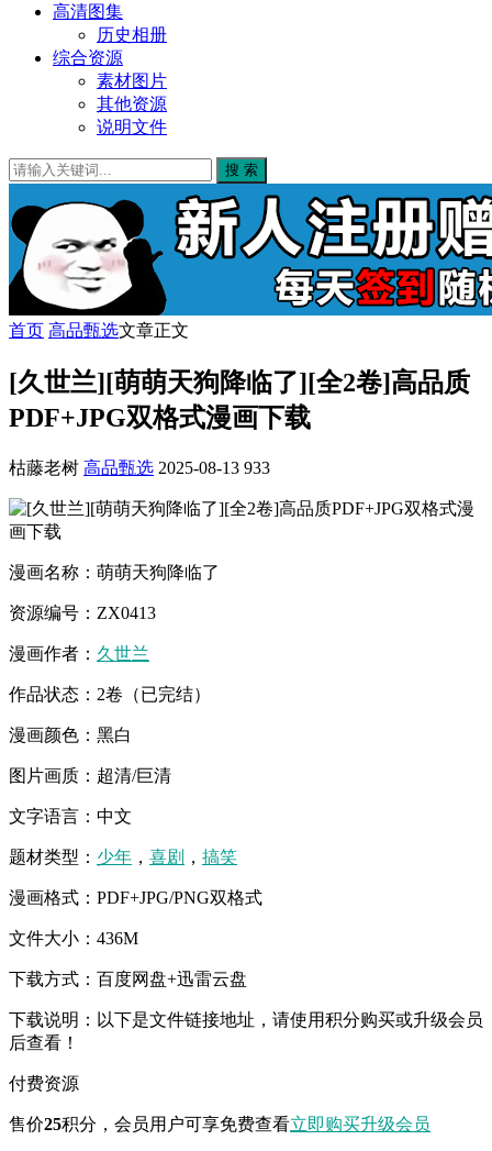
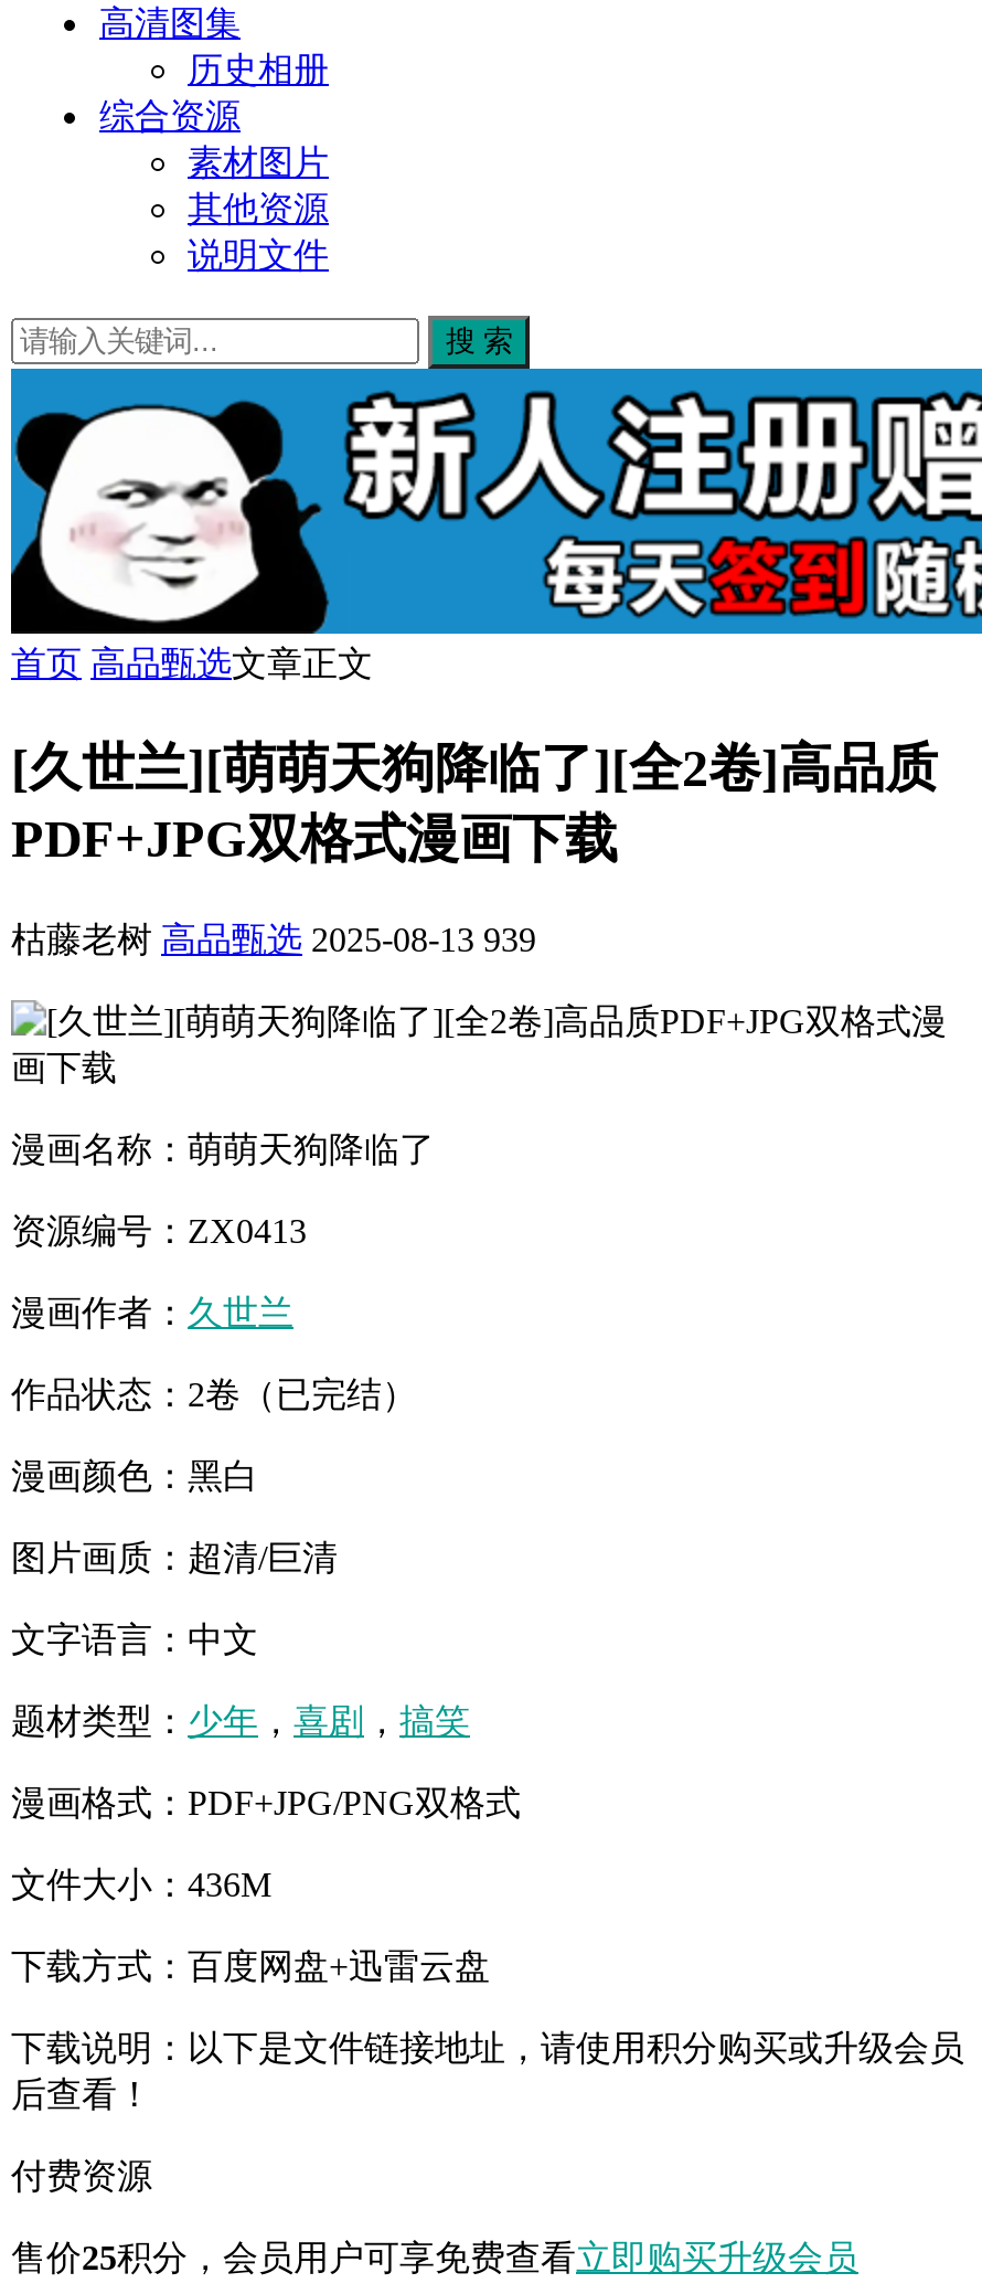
[9,458,270,477] 枯藤老树 高品甄选 2025-08-13 933 -> [11,920,536,958] 枯藤老树 高品甄选 2025-08-13 939

